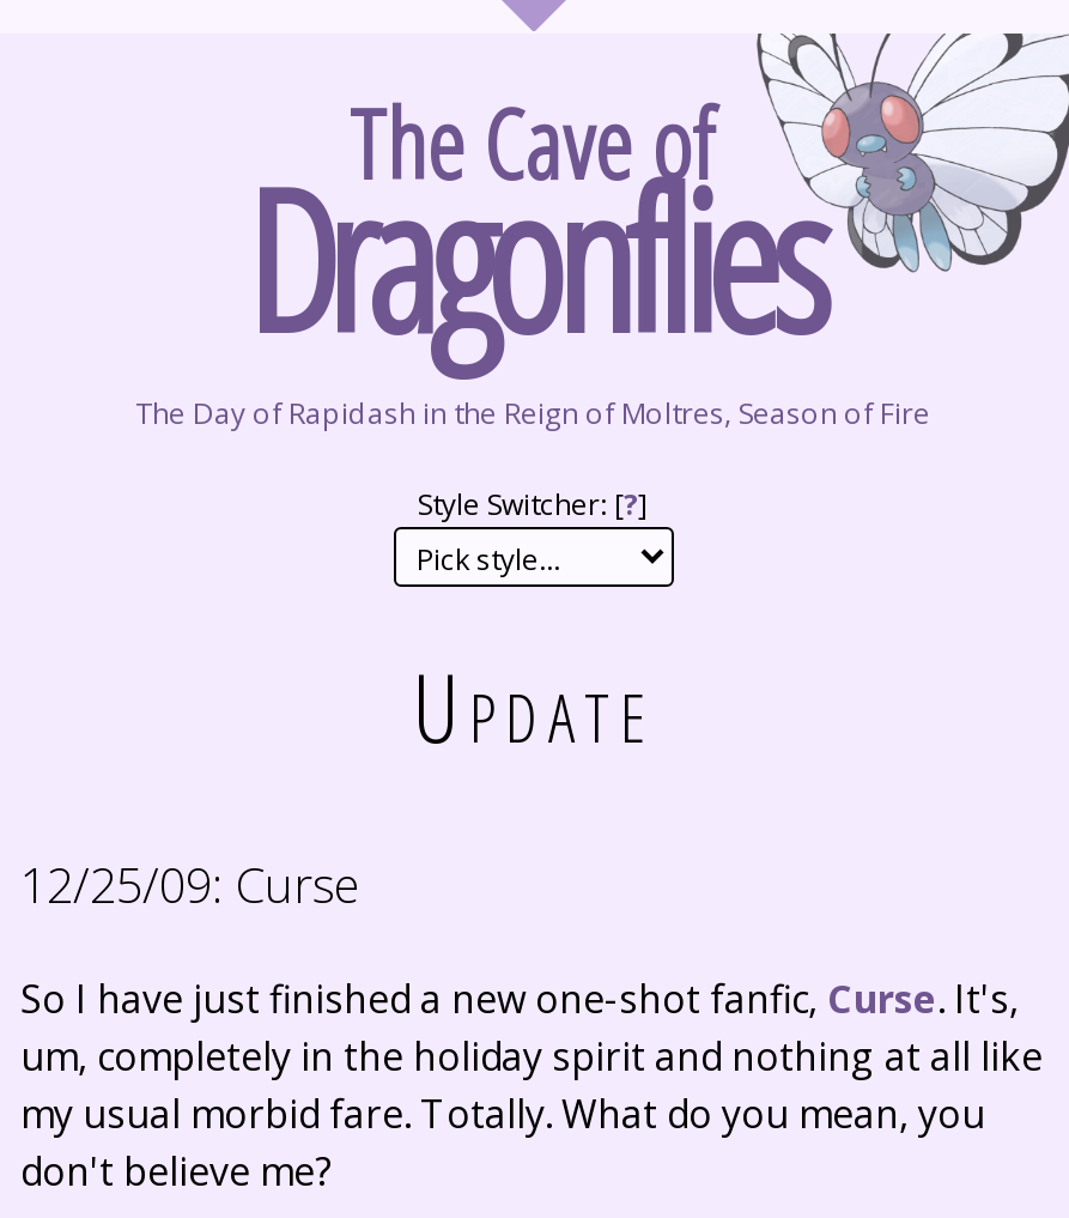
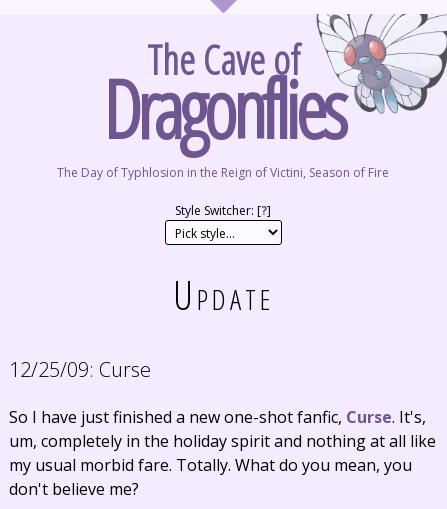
[135,393,930,434] The Day of Rapidash in the Reign of Moltres, Season of Fire -> [57,164,389,181] The Day of Typhlosion in the Reign of Victini, Season of Fire

